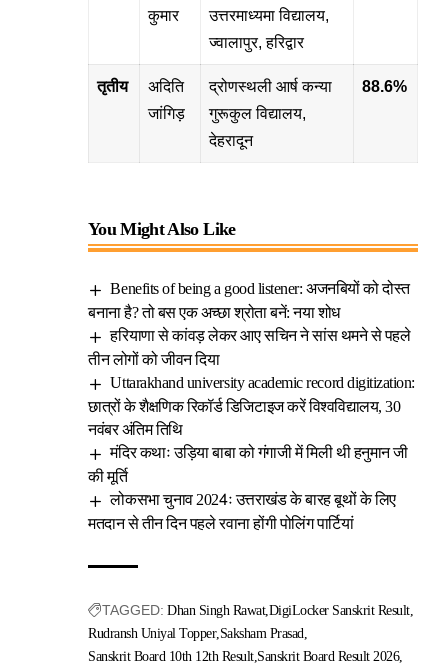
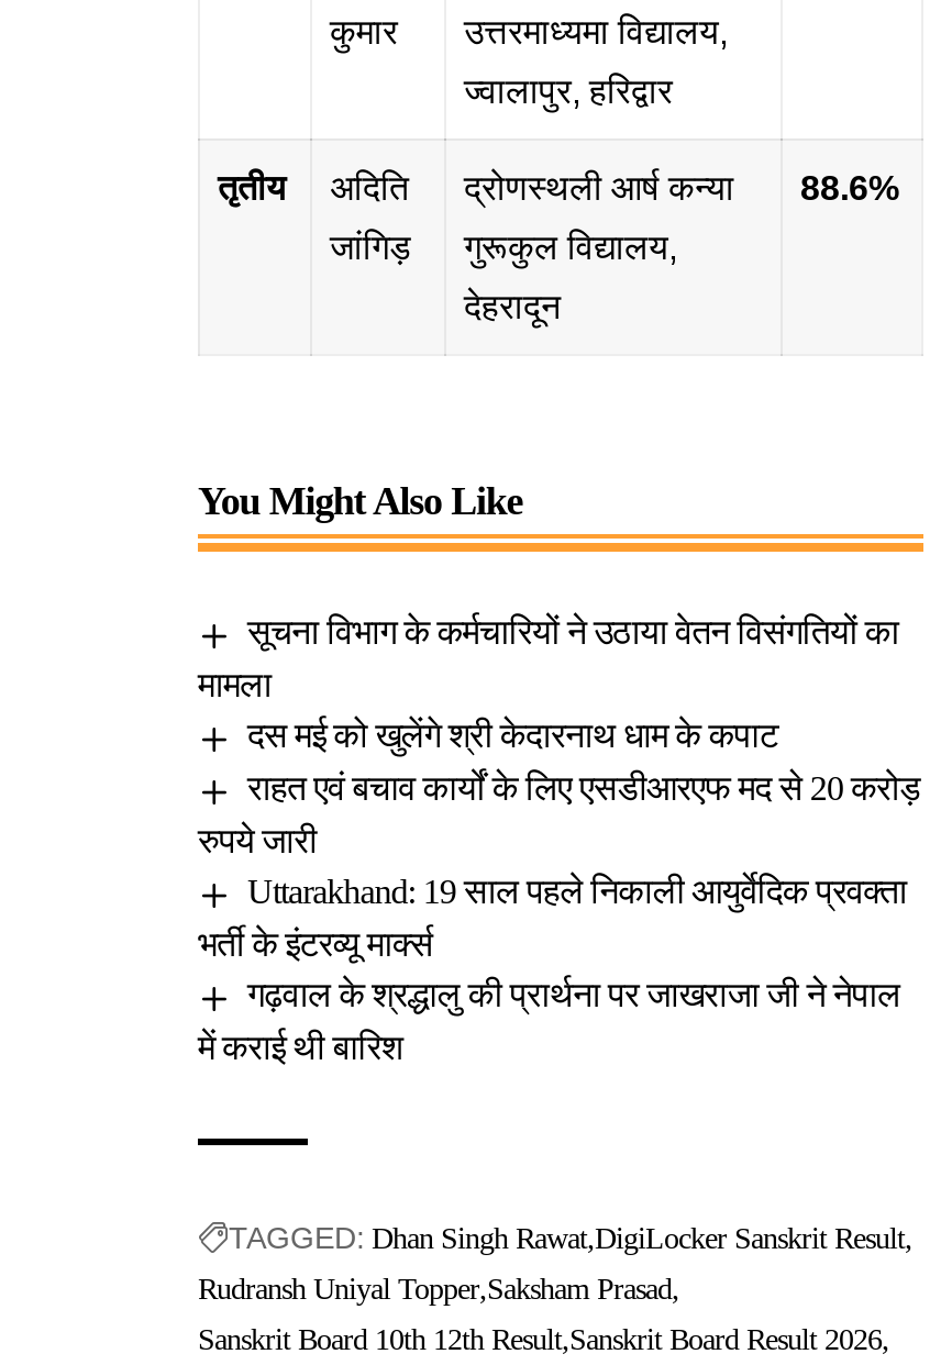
[88,280,415,531] Benefits of being a good listener: अजनबियों को दोस्त | बनाना है? तो बस एक अच्छा श्रोता बनें: नया शोध | हरियाणा से कांवड़ लेकर आए सचिन ने सांस थमने से पहले | तीन लोगों को जीवन दिया | Uttarakhand university academic record digitization: | छात्रों के शैक्षणिक रिकॉर्ड डिजिटाइज करें विश्वविद्यालय, 30 | नवंबर अंतिम तिथि | मंदिर कथाः उड़िया बाबा को गंगाजी में मिली थी हनुमान जी | की मूर्ति | लोकसभा चुनाव 2024ः उत्तराखंड के बारह बूथों के लिए | मतदान से तीन दिन पहले रवाना होंगी पोलिंग पार्टियां -> [198,614,920,1065] सूचना विभाग के कर्मचारियों ने उठाया वेतन विसंगतियों का | मामला | दस मई को खुलेंगे श्री केदारनाथ धाम के कपाट | राहत एवं बचाव कार्यों के लिए एसडीआरएफ मद से 20 करोड़ | रुपये जारी | Uttarakhand: 19 साल पहले निकाली आयुर्वेदिक प्रवक्ता | भर्ती के इंटरव्यू मार्क्स | गढ़वाल के श्रद्धालु की प्रार्थना पर जाखराजा जी ने नेपाल | में कराई थी बारिश

